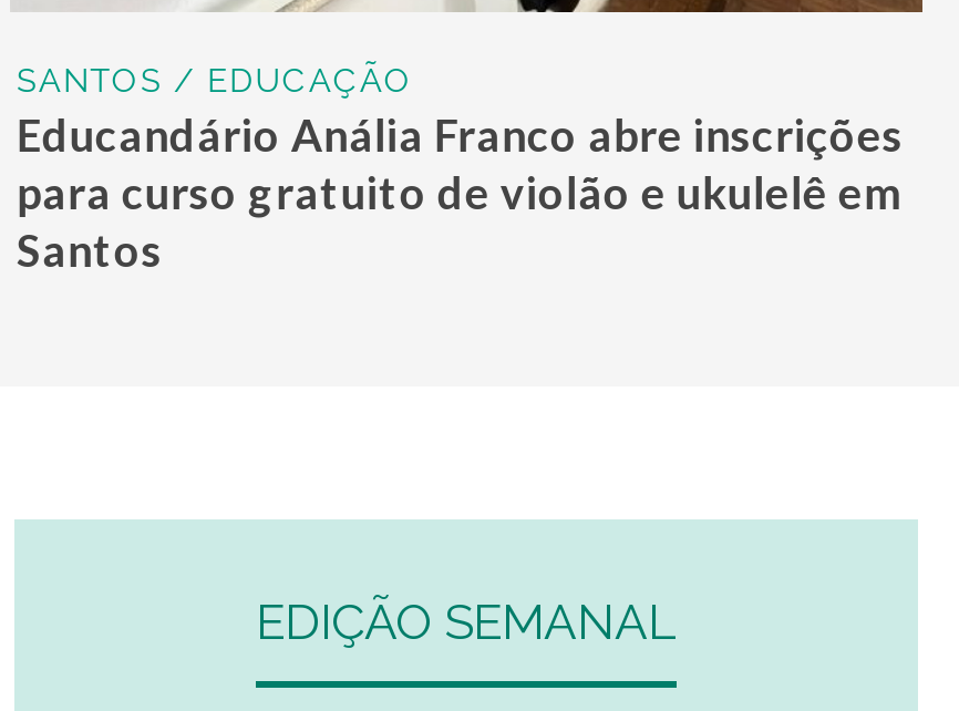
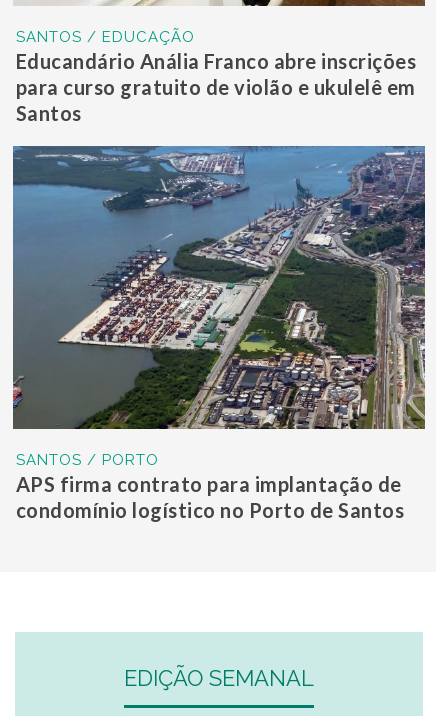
none -> [12,145,426,522] [image] | SANTOS / PORTO | APS firma contrato para implantação de | condomínio logístico no Porto de Santos

